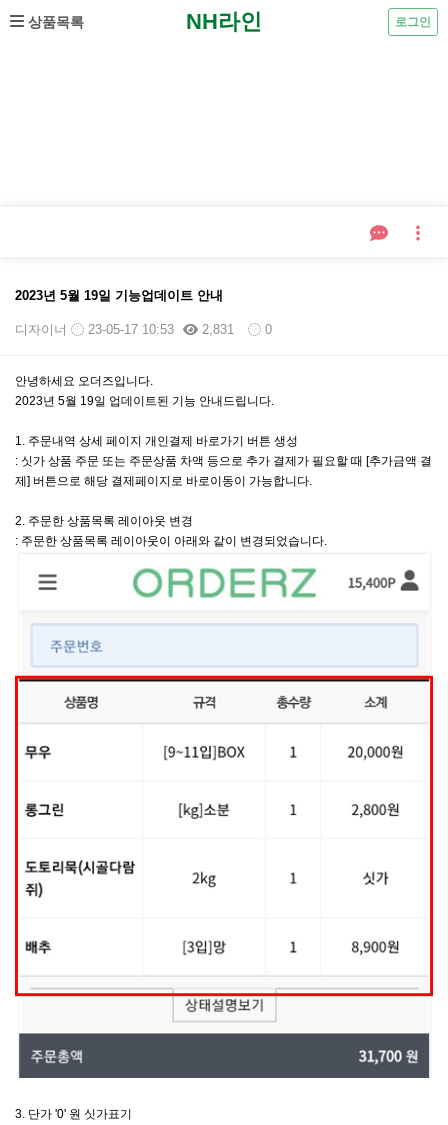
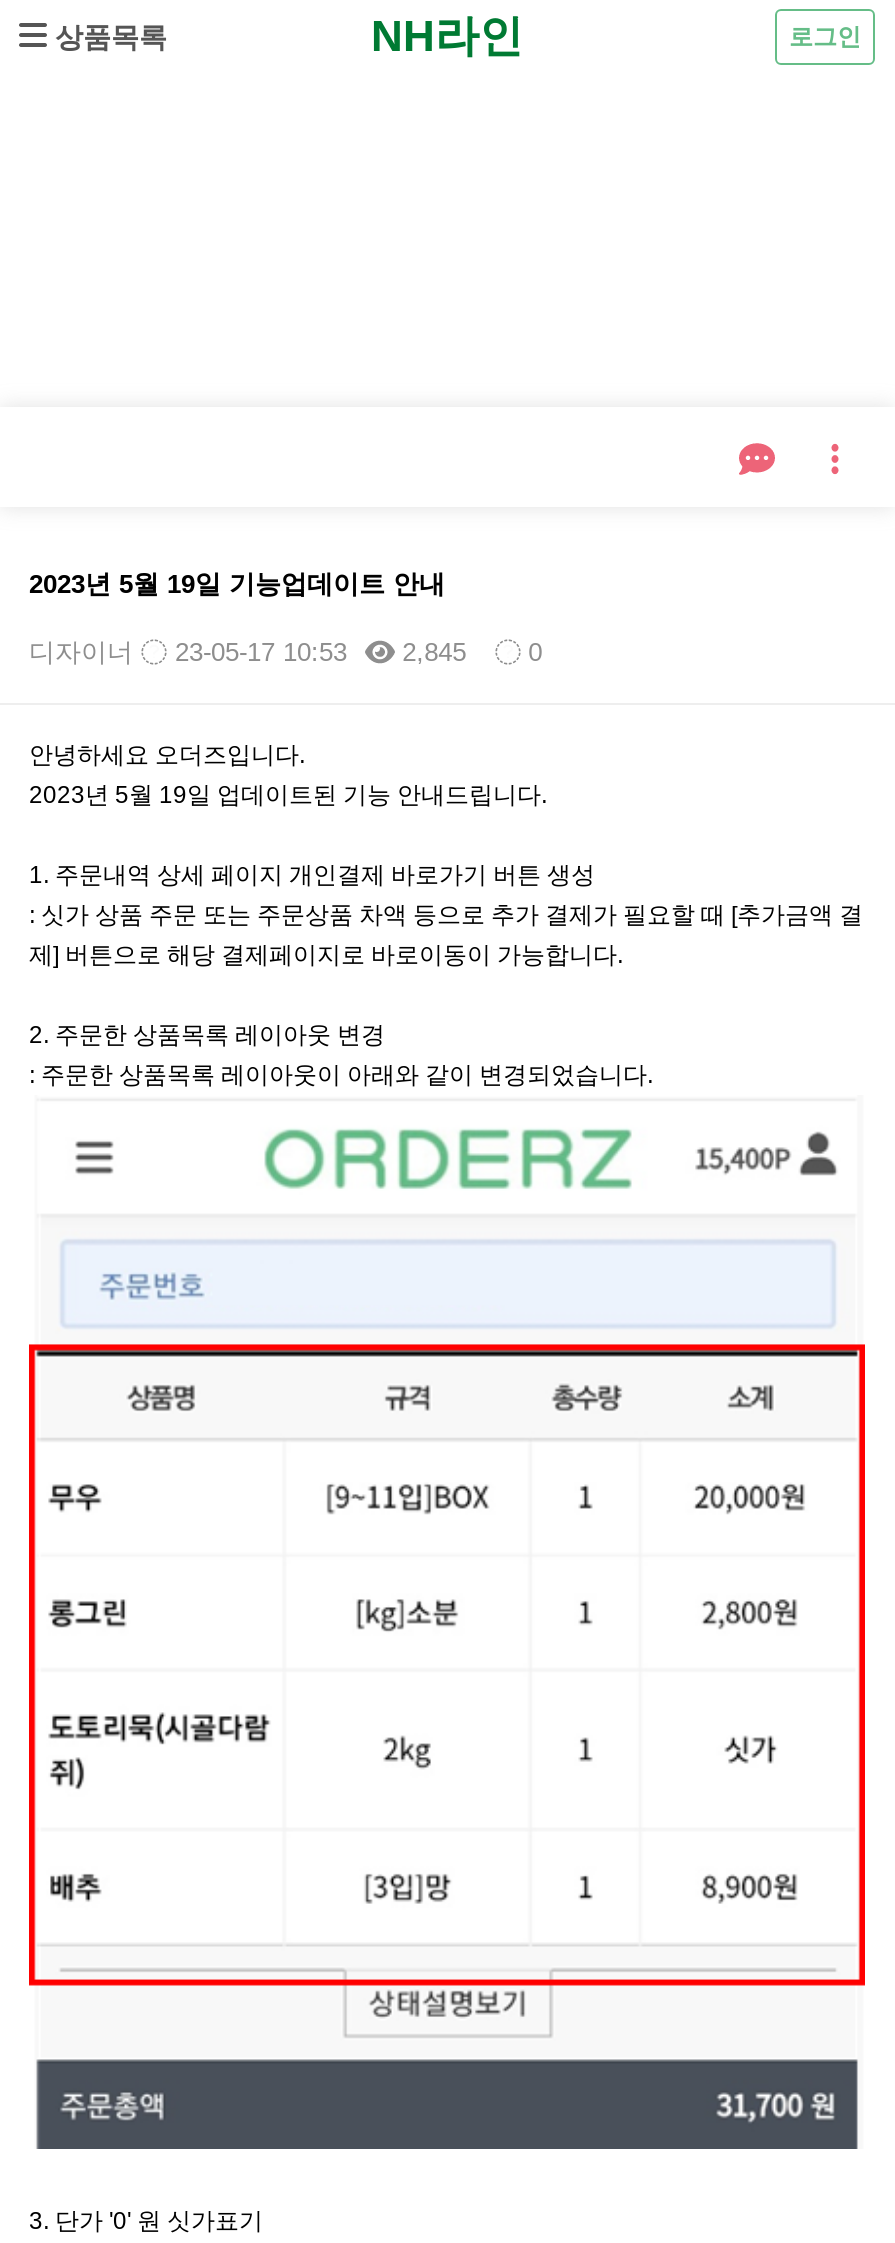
[15,322,272,337] 디자이너 23-05-17 10:53 2,831 0 -> [29,637,542,667] 디자이너 23-05-17 10:53 2,845 0

